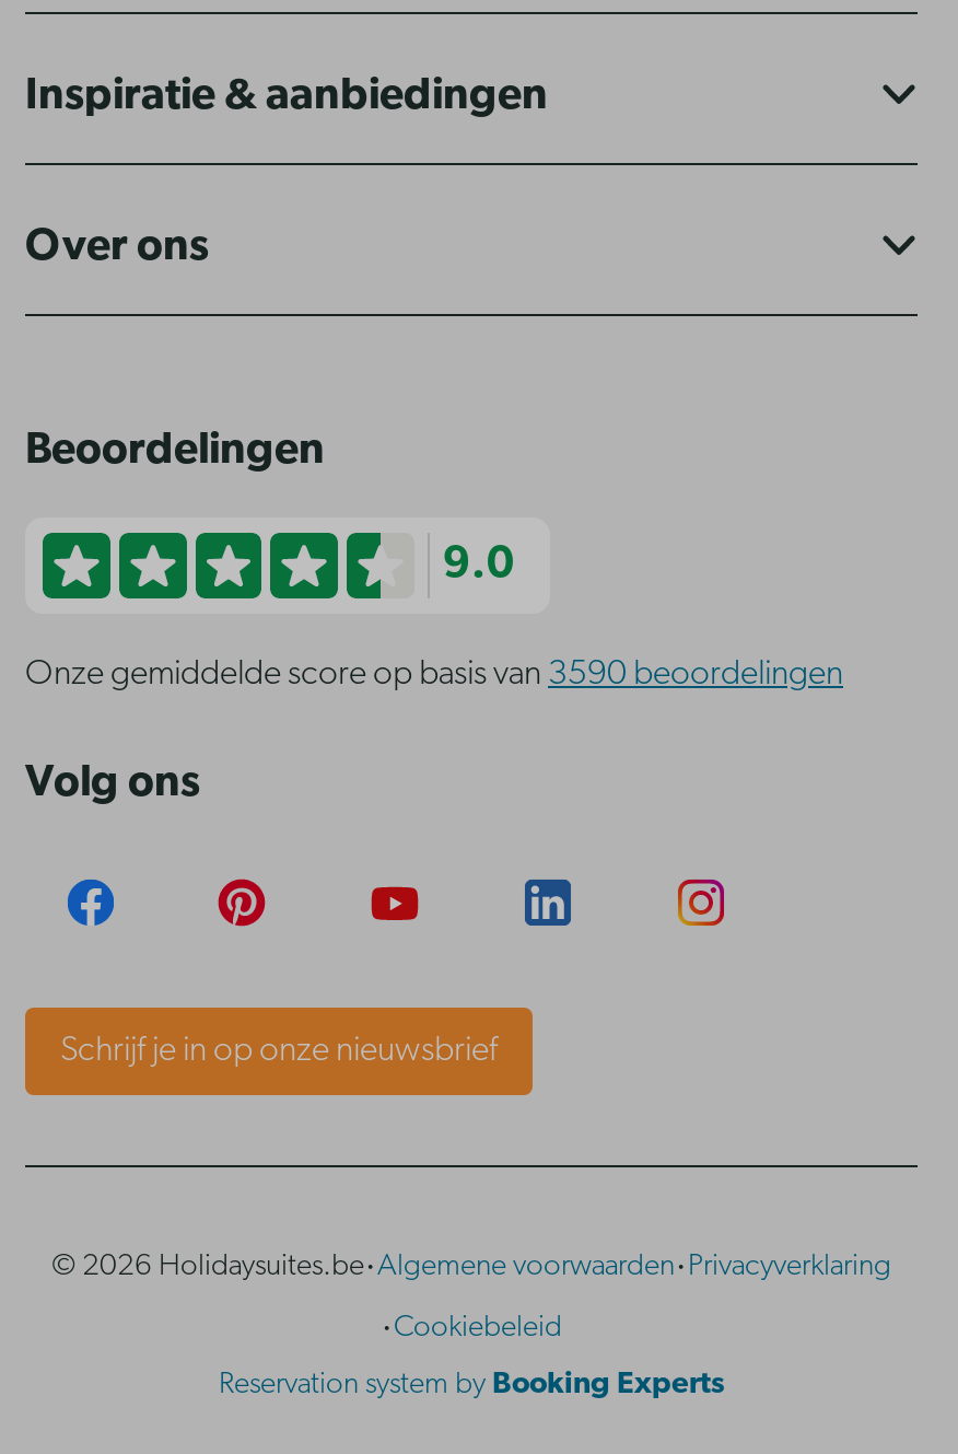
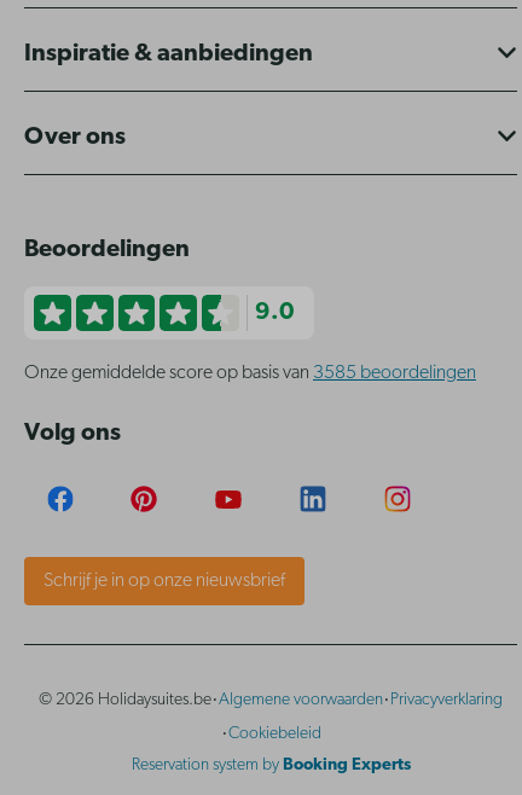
[25,658,843,693] Onze gemiddelde score op basis van 3590 beoordelingen -> [24,364,476,383] Onze gemiddelde score op basis van 3585 beoordelingen

